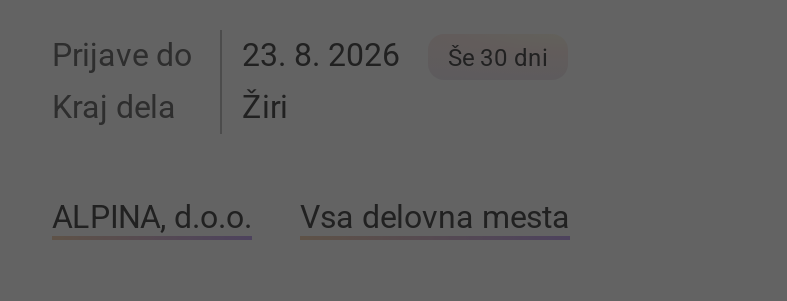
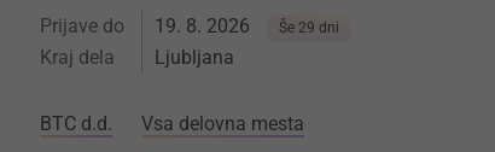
[242,35,400,73] 23. 8. 2026 -> [155,15,250,38] 19. 8. 2026
[448,43,548,71] Še 30 dni -> [279,19,339,36] Še 29 dni
[242,87,288,125] Žiri -> [155,46,234,69] Ljubljana
[52,197,252,235] ALPINA, d.o.o. -> [40,112,112,135] BTC d.d.

